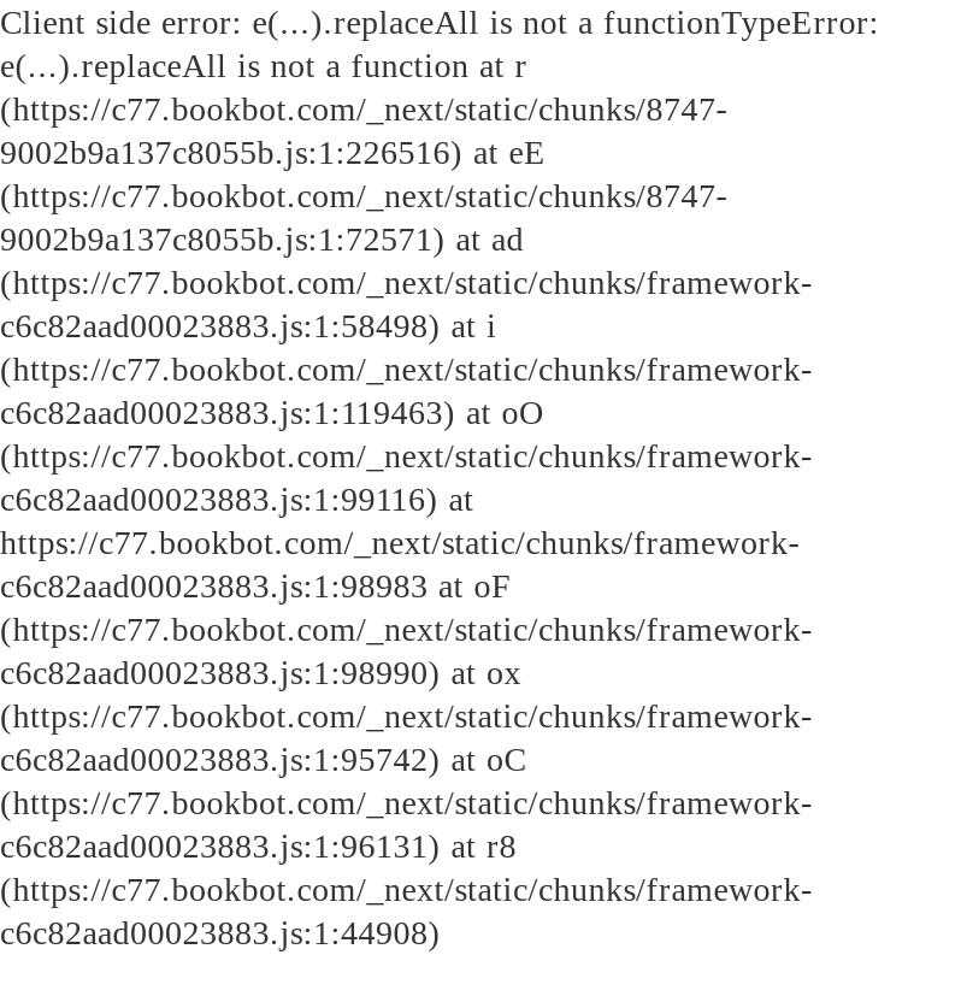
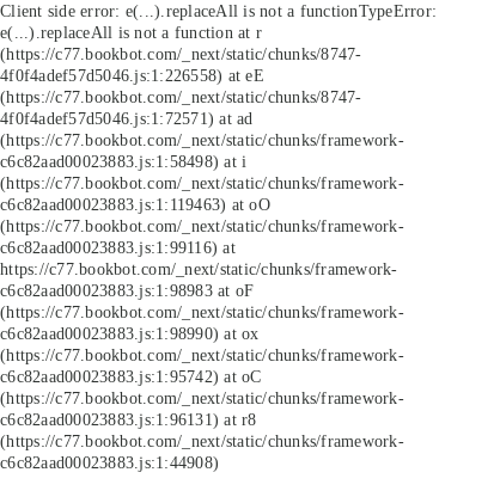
[0,132,546,171] 9002b9a137c8055b.js:1:226516) at eE -> [0,66,264,85] 4f0f4adef57d5046.js:1:226558) at eE
[0,219,524,258] 9002b9a137c8055b.js:1:72571) at ad -> [0,109,253,128] 4f0f4adef57d5046.js:1:72571) at ad

